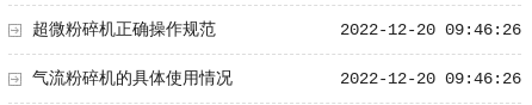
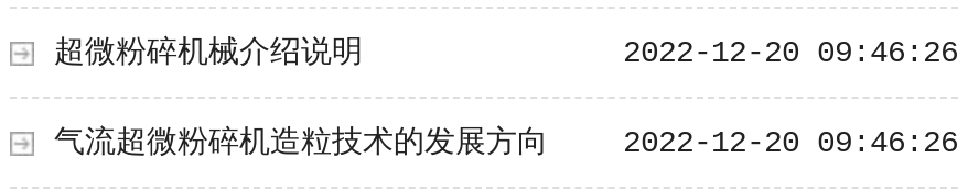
[32,20,216,39] 超微粉碎机正确操作规范 -> [54,35,363,70] 超微粉碎机械介绍说明
[32,69,233,88] 气流粉碎机的具体使用情况 -> [54,125,548,160] 气流超微粉碎机造粒技术的发展方向

